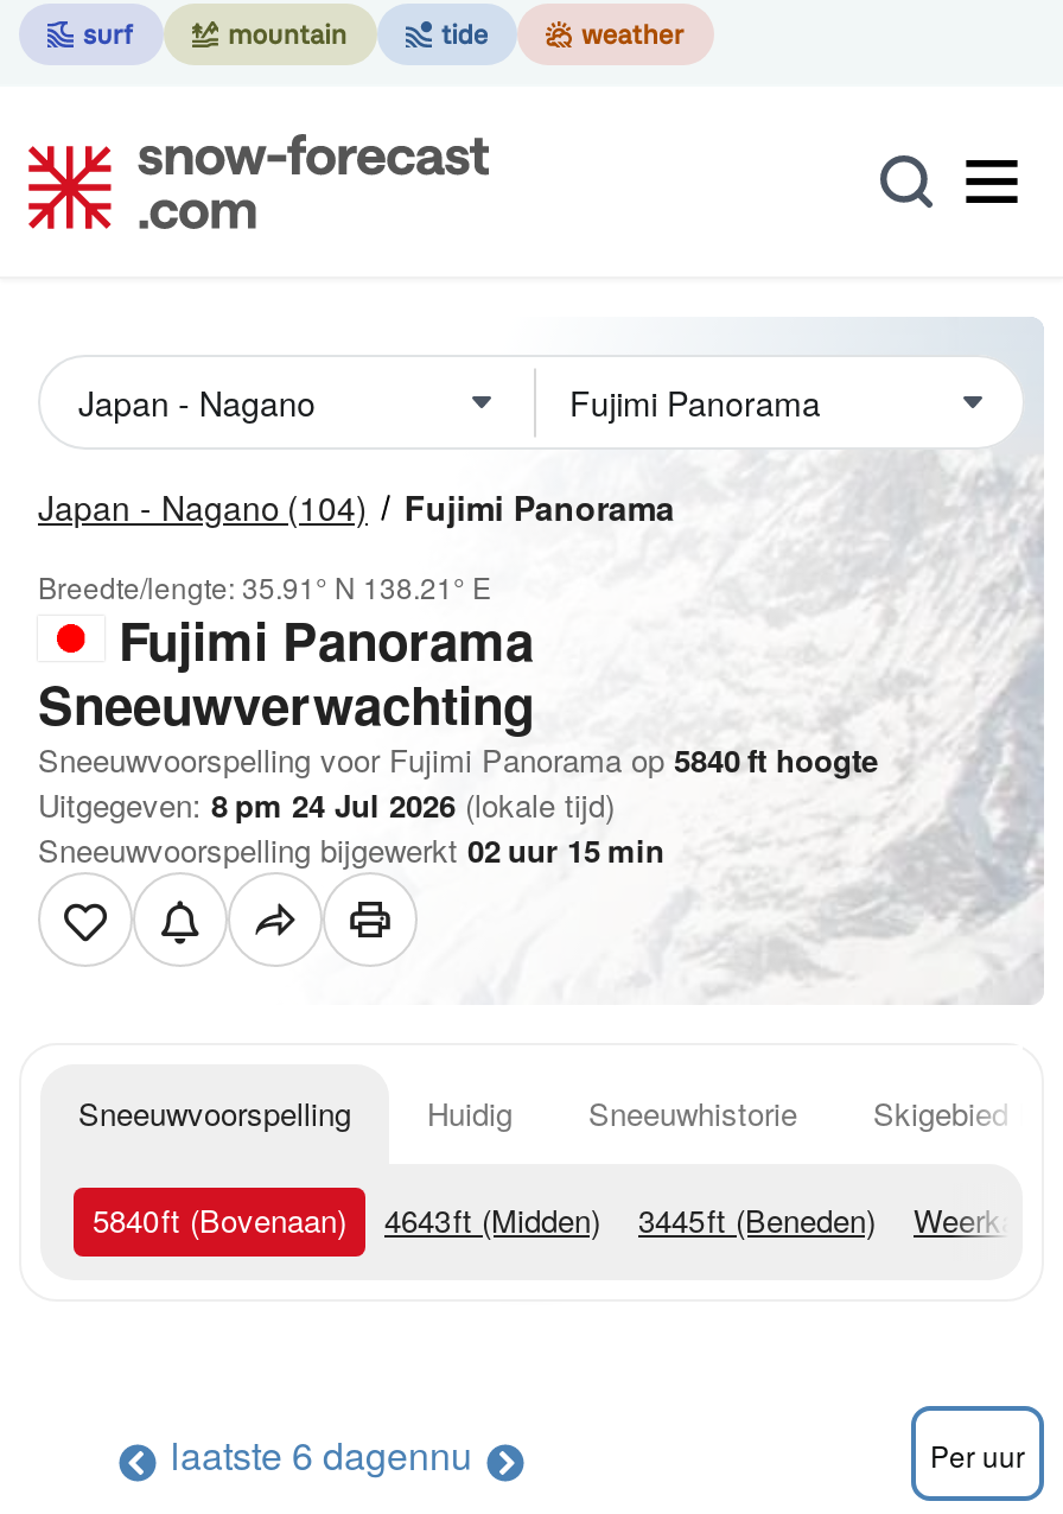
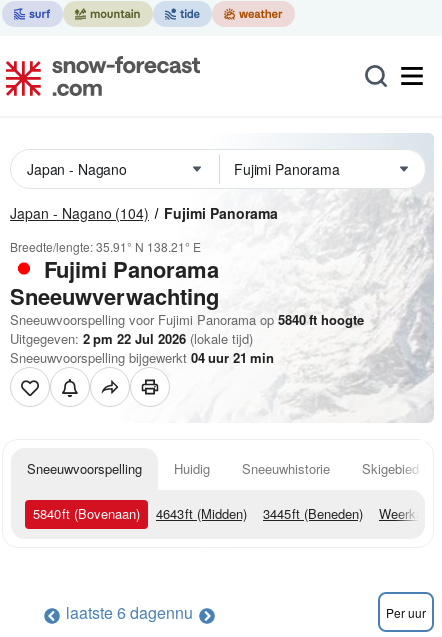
[38,782,615,827] Uitgegeven: 8 pm 24 Jul 2026 (lokale tijd) -> [10,329,253,348] Uitgegeven: 2 pm 22 Jul 2026 (lokale tijd)
[38,827,664,872] Sneeuwvoorspelling bijgewerkt 02 uur 15 min -> [10,348,274,367] Sneeuwvoorspelling bijgewerkt 04 uur 21 min

